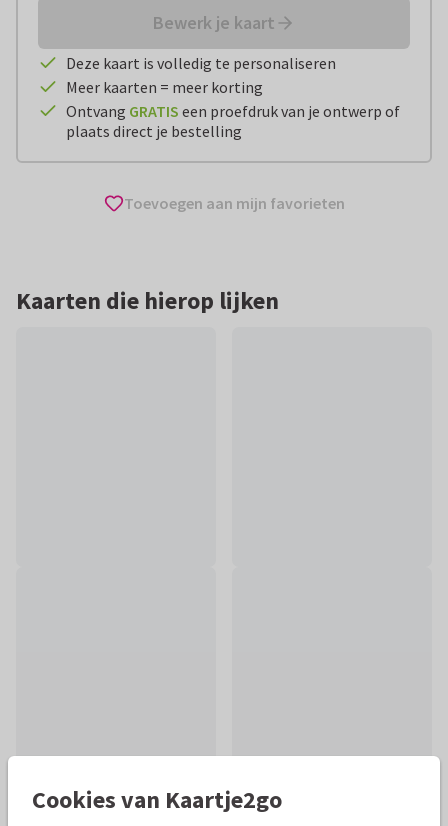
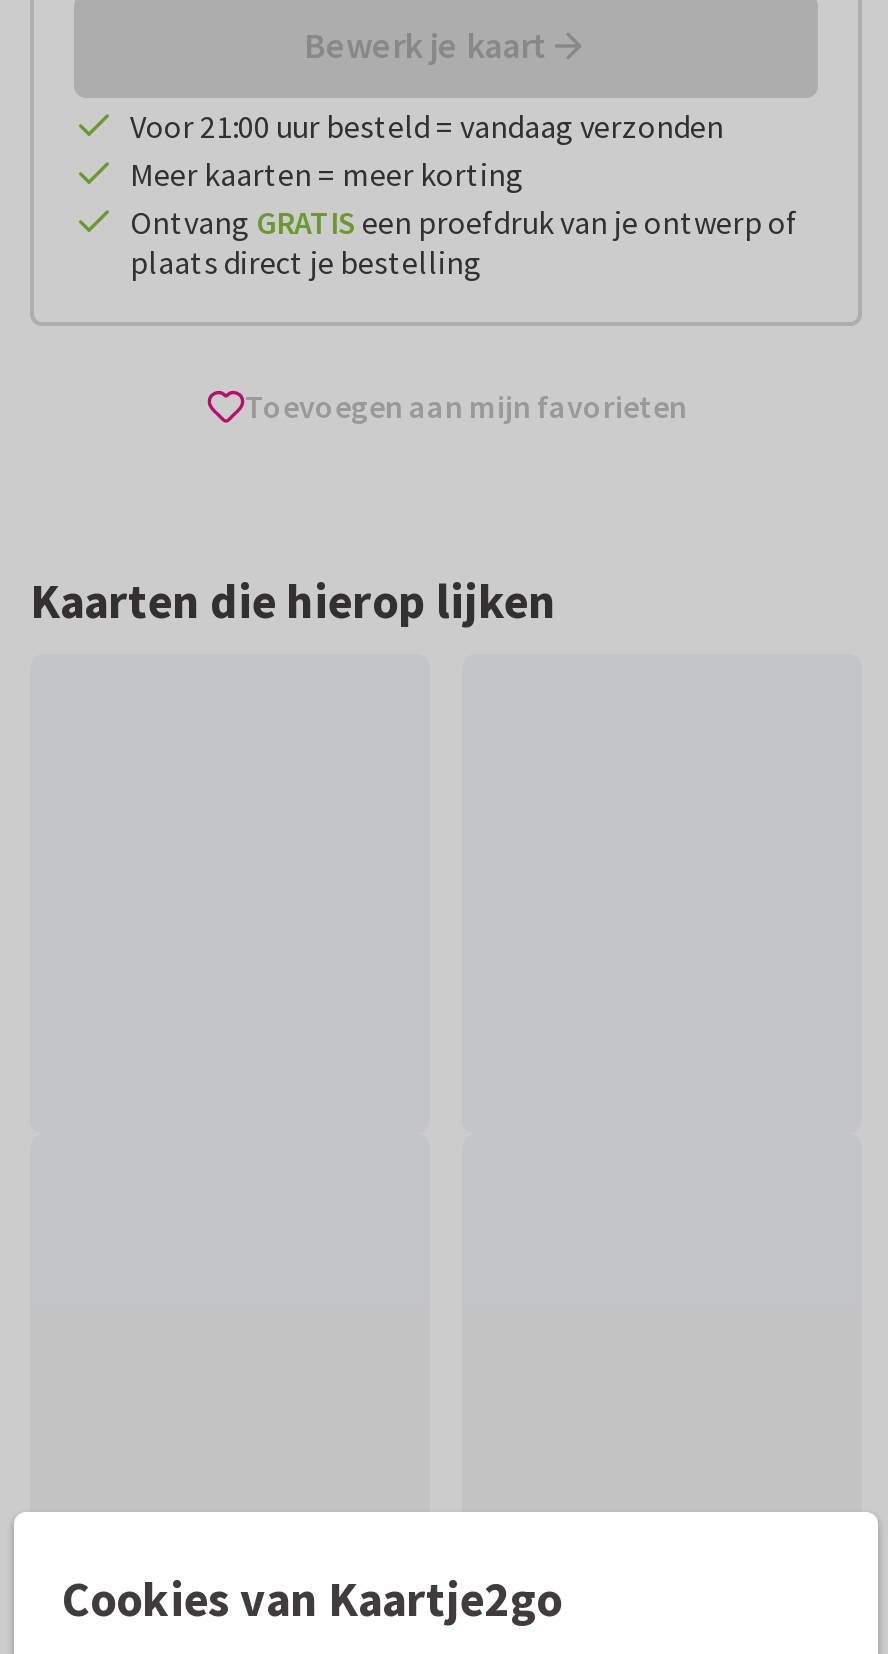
[66,53,336,73] Deze kaart is volledig te personaliseren -> [130,106,724,146] Voor 21:00 uur besteld = vandaag verzonden

